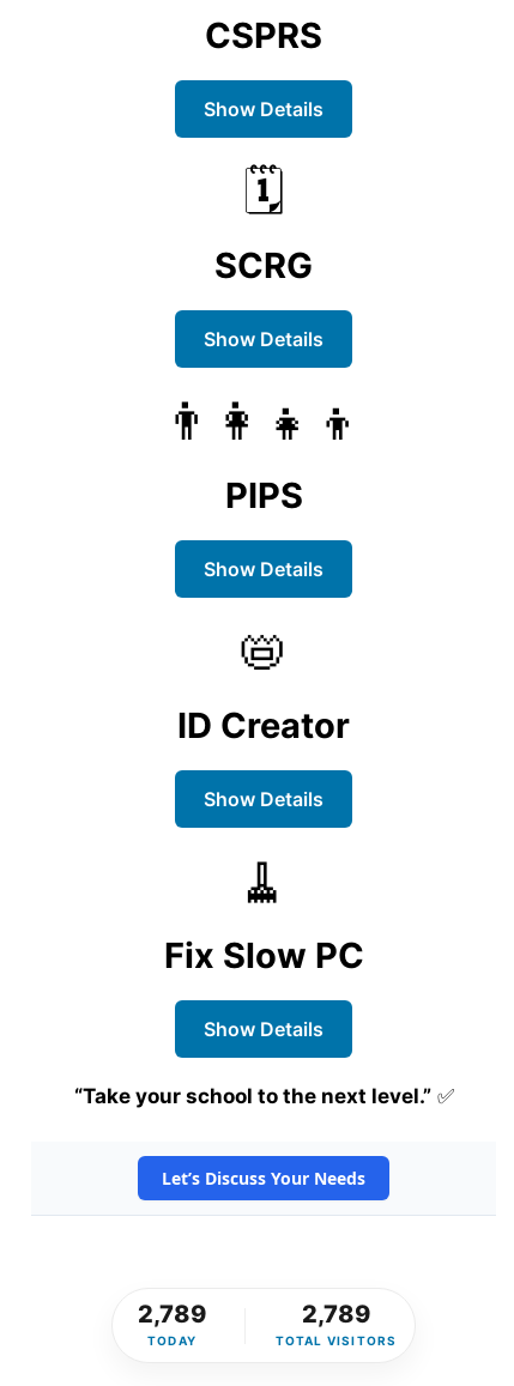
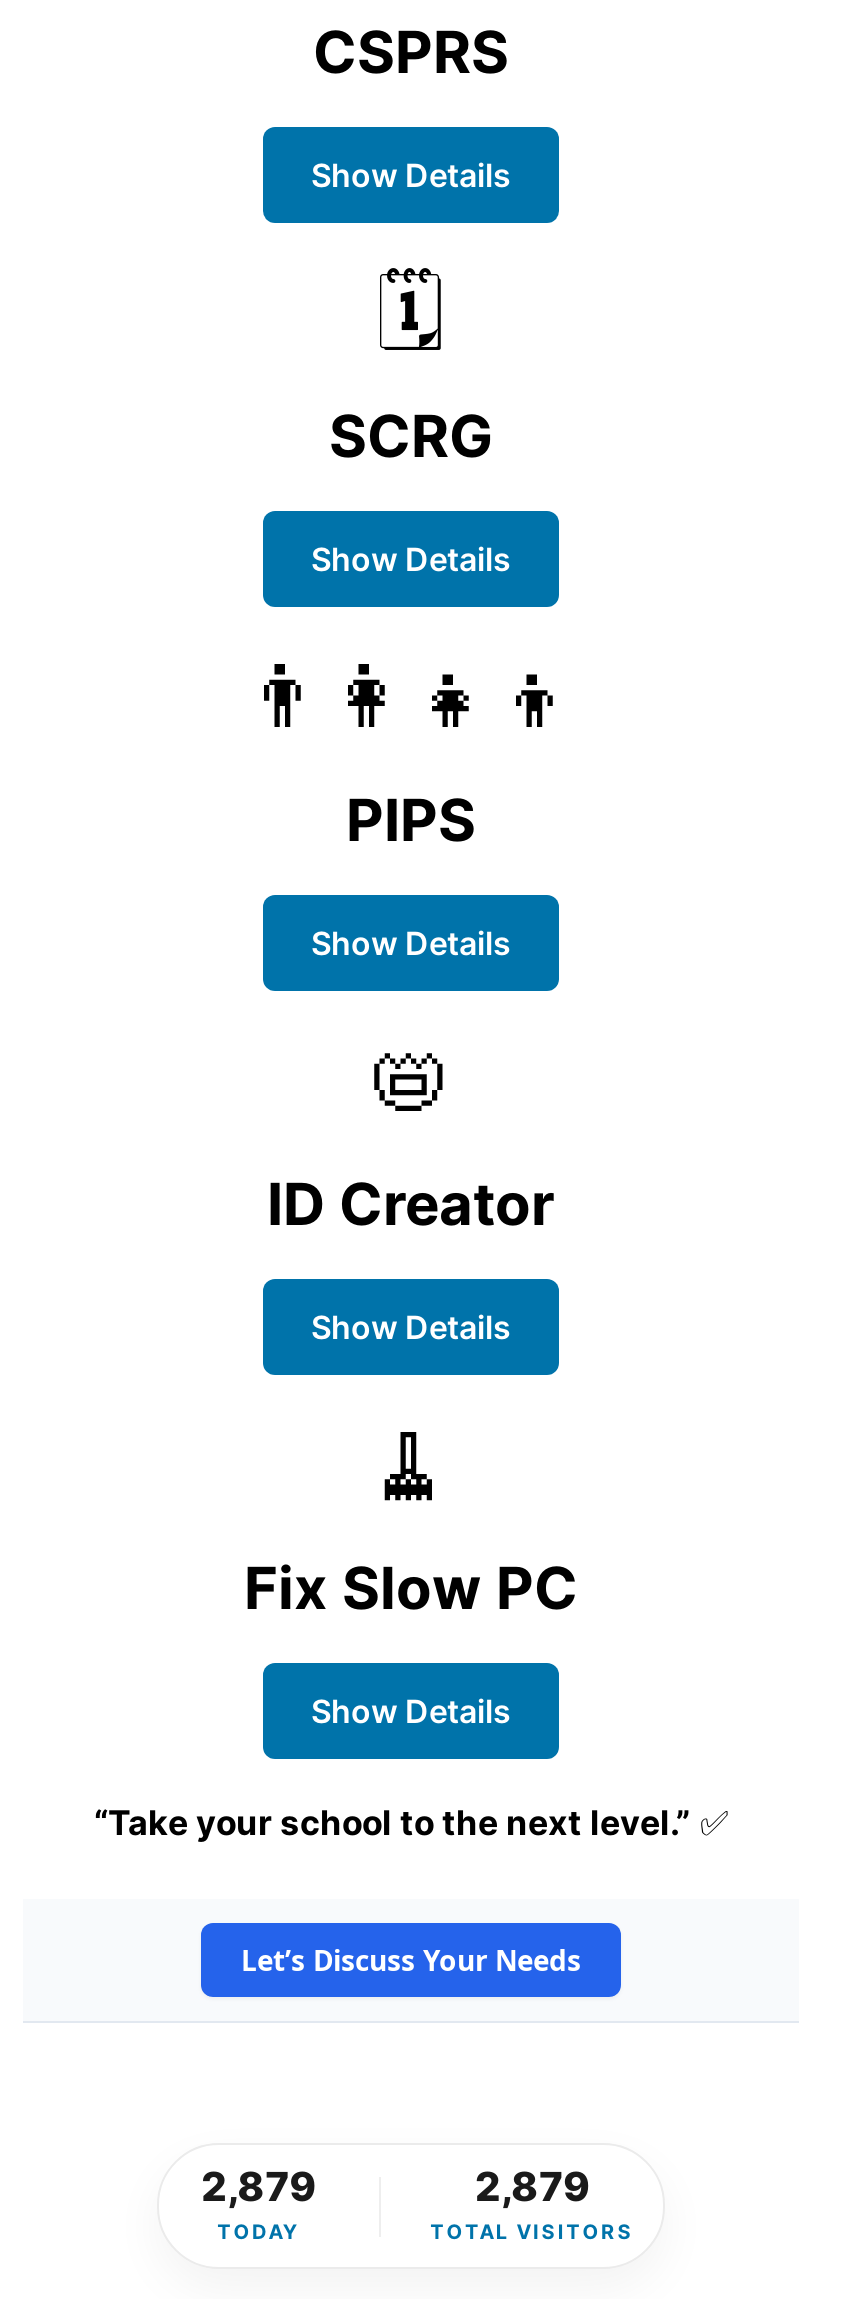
[138,1300,206,1329] 2,789 -> [201,2163,315,2211] 2,879
[302,1300,370,1329] 2,789 -> [475,2163,589,2211] 2,879

